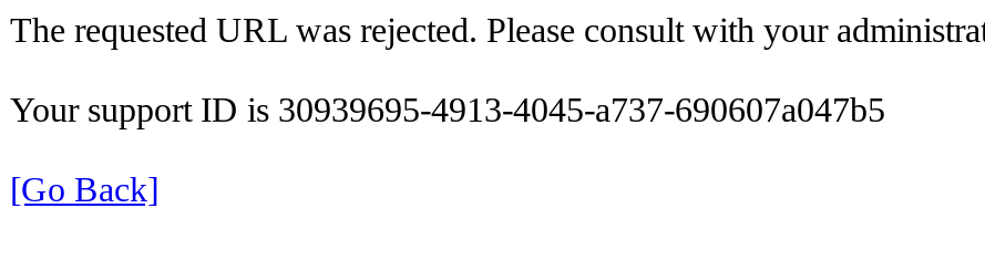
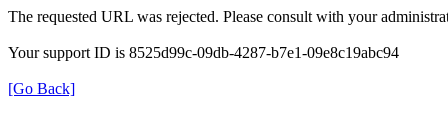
[10,91,885,128] Your support ID is 30939695-4913-4045-a737-690607a047b5 -> [8,44,399,61] Your support ID is 8525d99c-09db-4287-b7e1-09e8c19abc94

